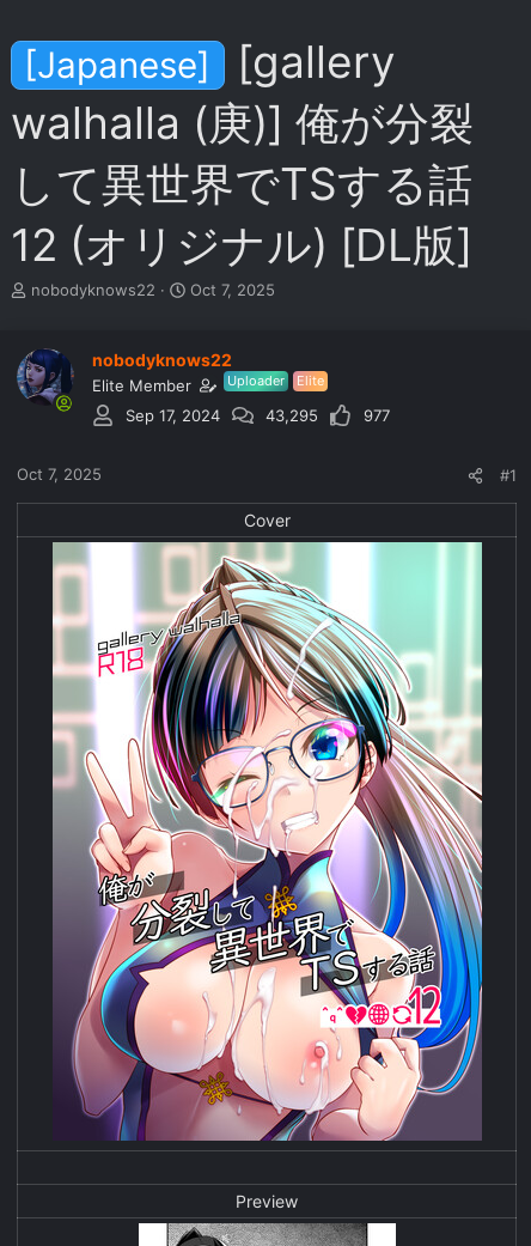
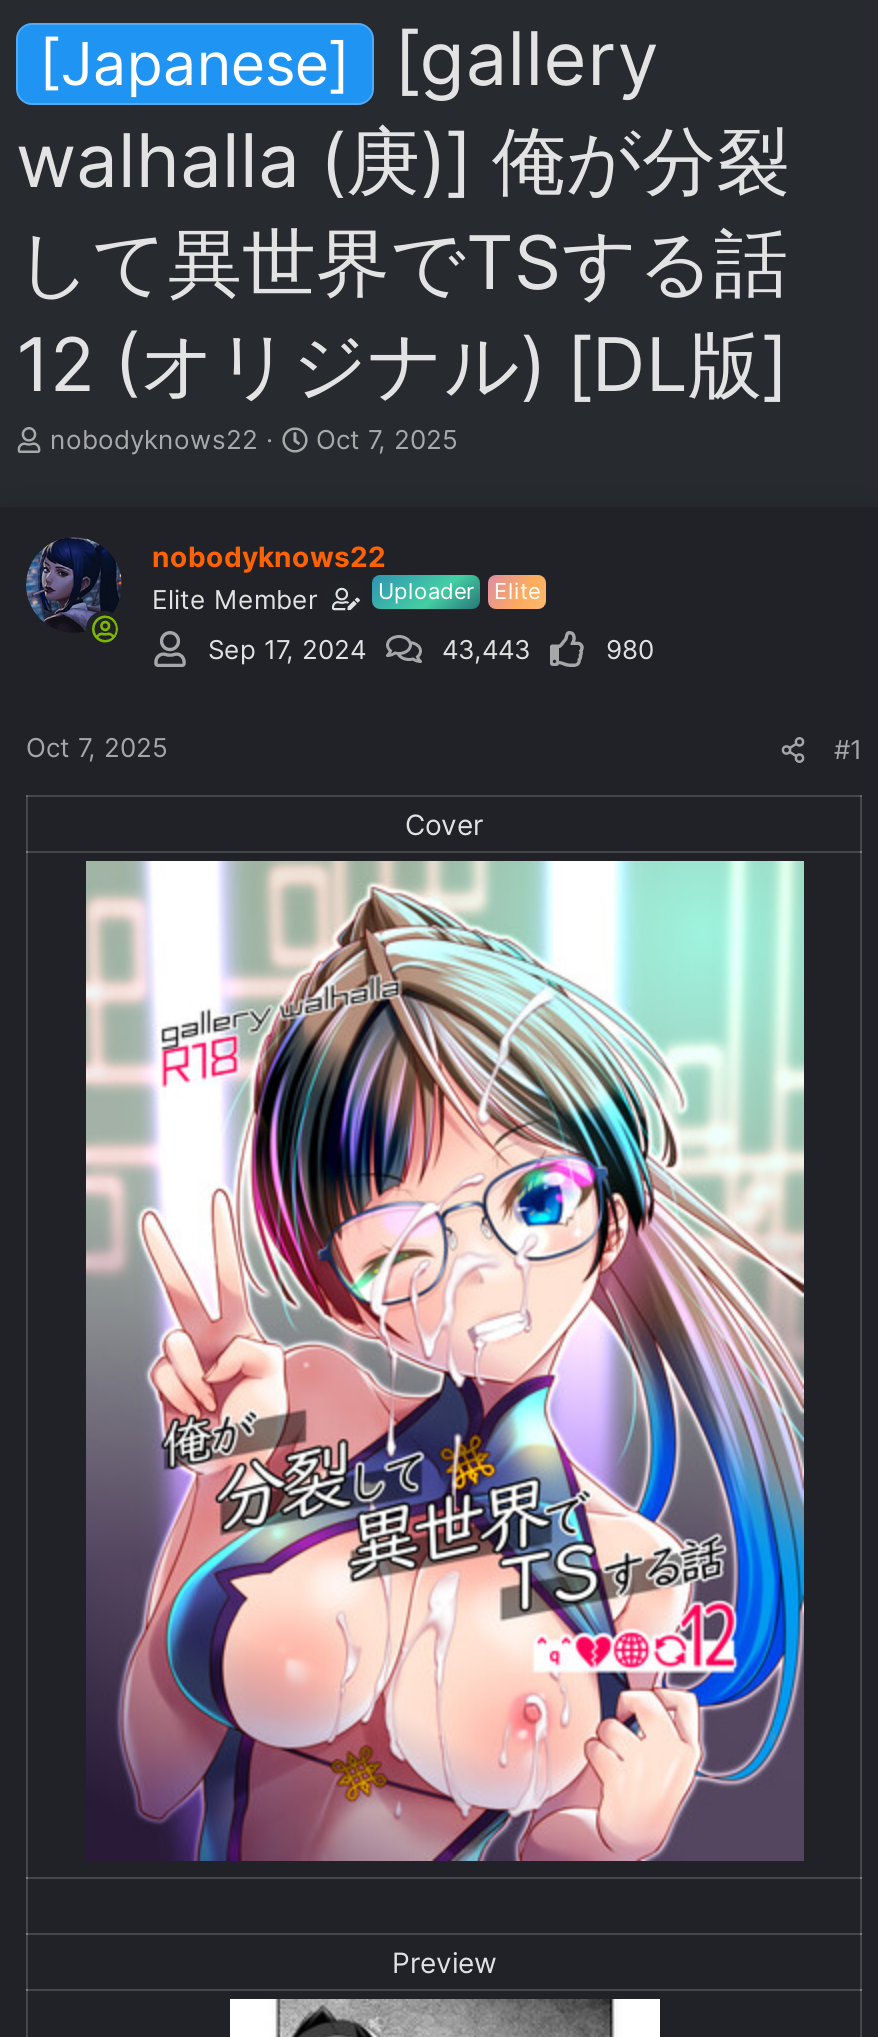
[265,406,318,425] 43,295 -> [442,634,530,666] 43,443
[364,406,390,425] 977 -> [606,634,654,666] 980

